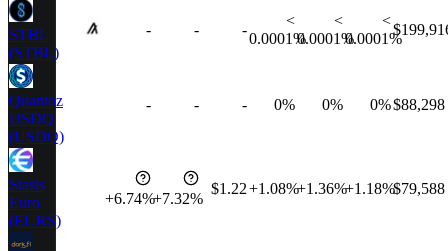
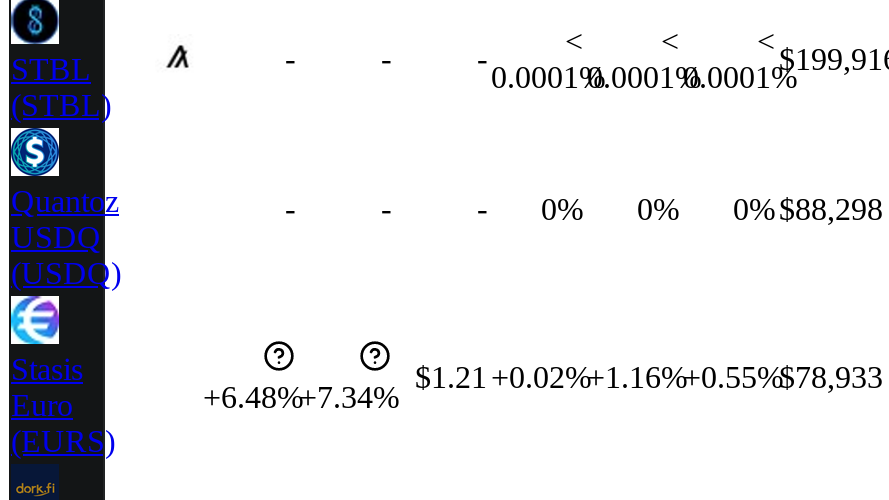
[211,180,445,197] $1.22 +1.08%+1.36%+1.18%$79,588 -> [415,360,883,394] $1.21 +0.02%+1.16%+0.55%$78,933
[105,190,203,207] +6.74%+7.32% -> [203,380,399,414] +6.48%+7.34%

